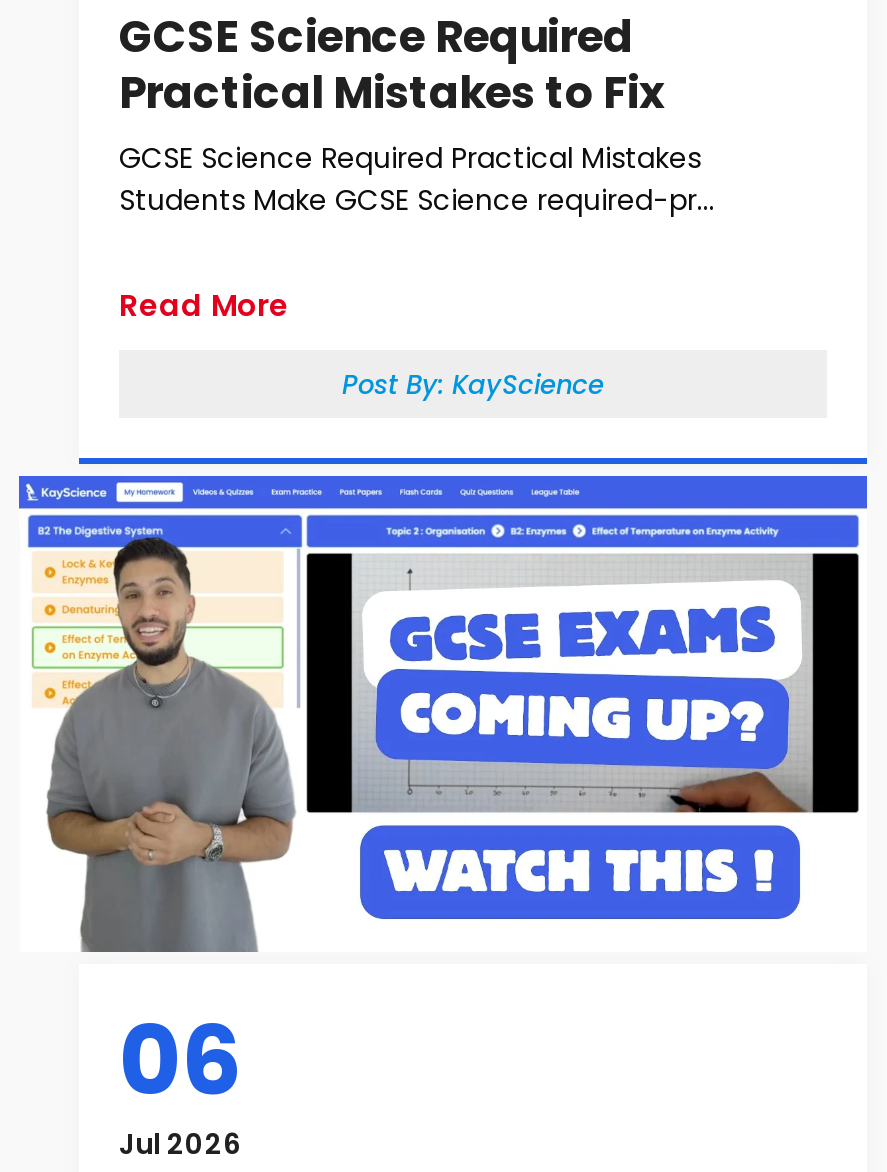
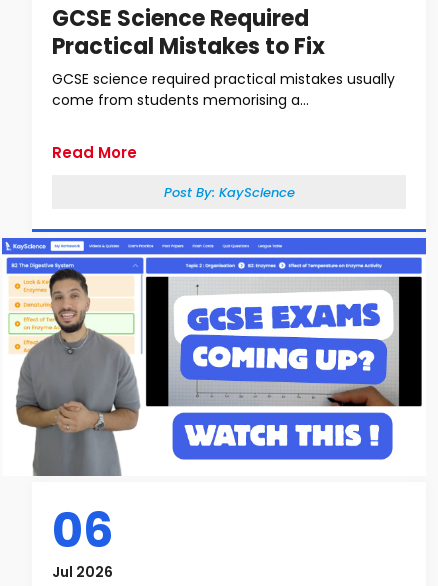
[119,138,715,220] GCSE Science Required Practical Mistakes | Students Make GCSE Science required-pr... -> [52,69,395,110] GCSE science required practical mistakes usually | come from students memorising a...

